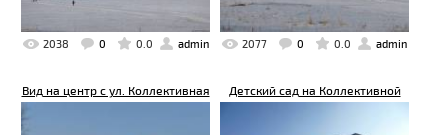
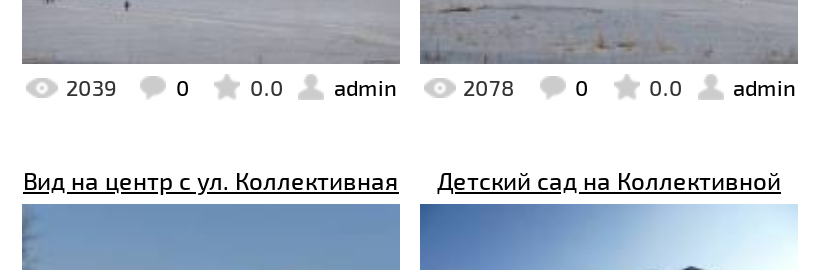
[42,37,68,50] 2038 -> [66,75,116,101] 2039
[242,37,267,50] 2077 -> [463,75,515,101] 2078

